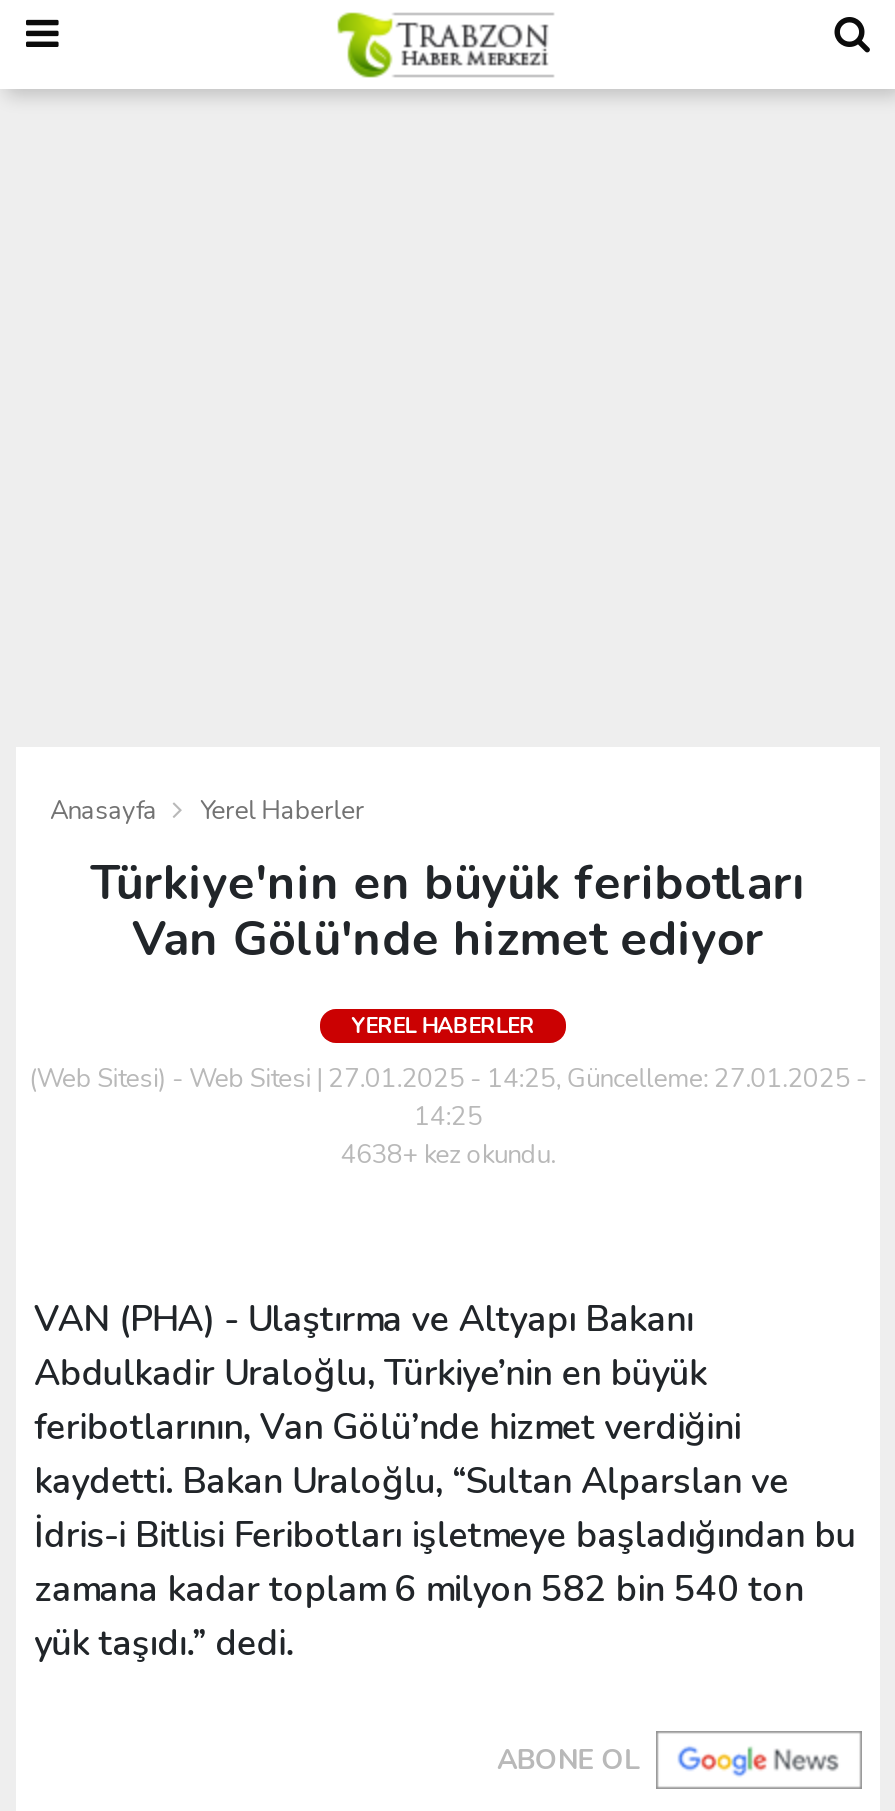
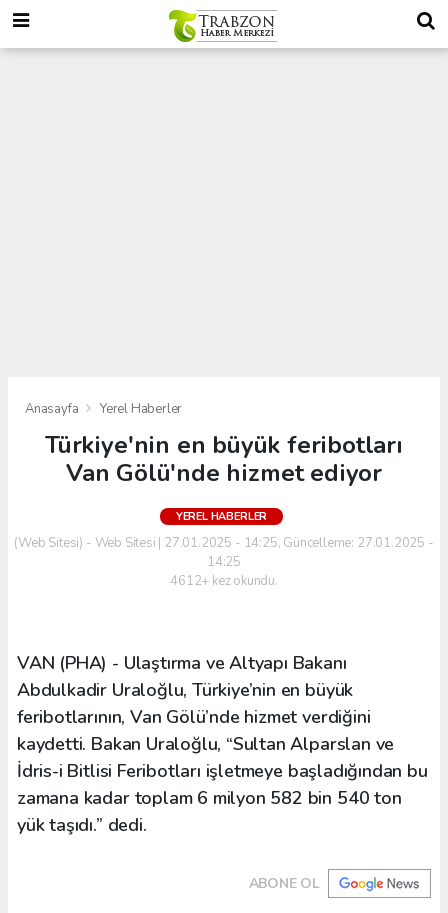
[340,1137,556,1173] 4638+ kez okundu. -> [170,572,278,590] 4612+ kez okundu.

